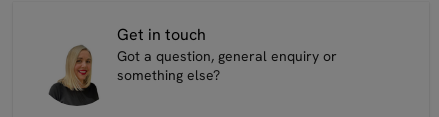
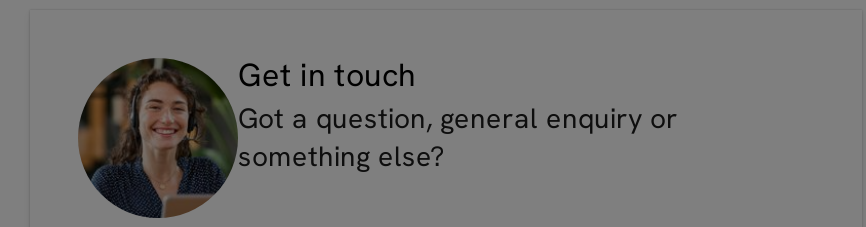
[37,26,114,106] [image] -> [76,56,232,218] [image]

